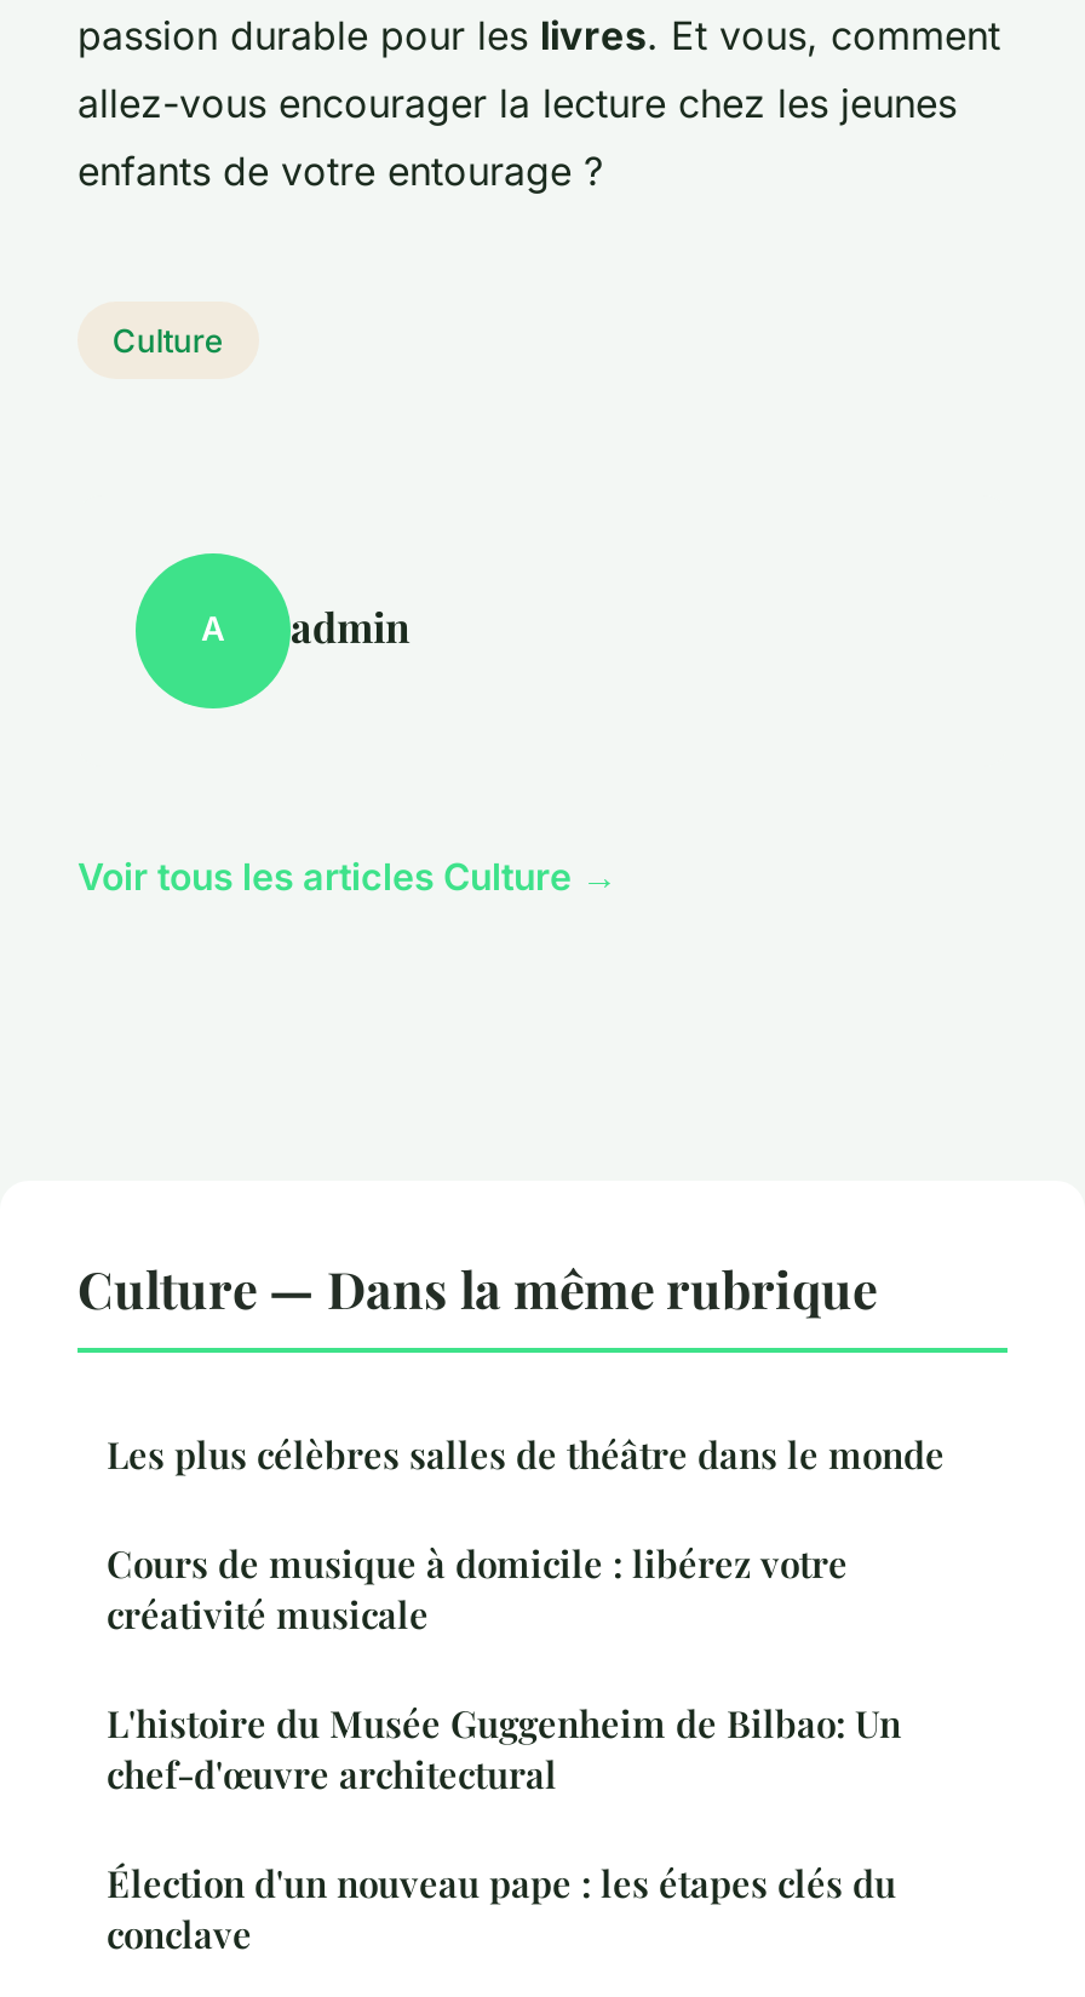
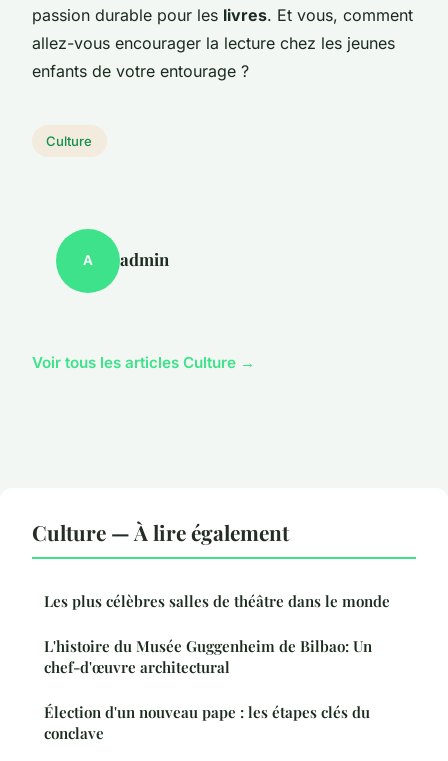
[77,1252,877,1320] Culture — Dans la même rubrique -> [32,518,289,546] Culture — À lire également
[107,1538,848,1638] Cours de musique à domicile : libérez votre | créativité musicale -> none

